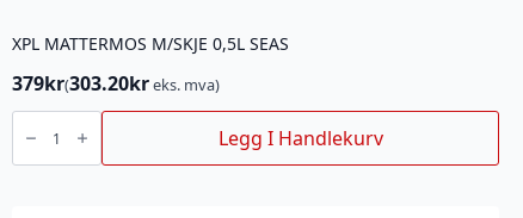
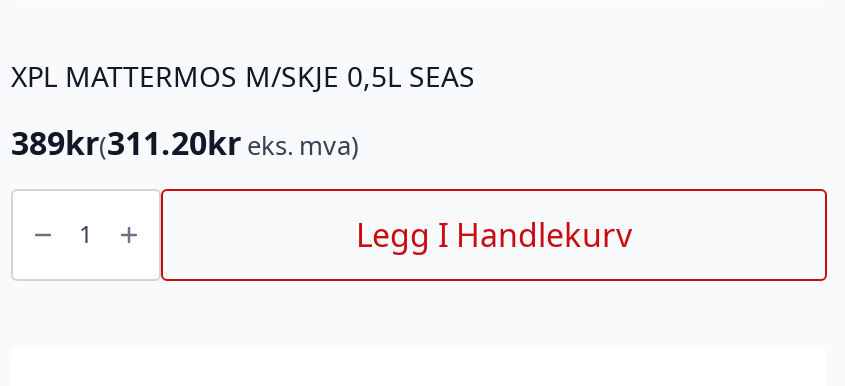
[12,71,220,97] 379kr(303.20kreks. mva) -> [11,120,359,164] 389kr(311.20kreks. mva)

